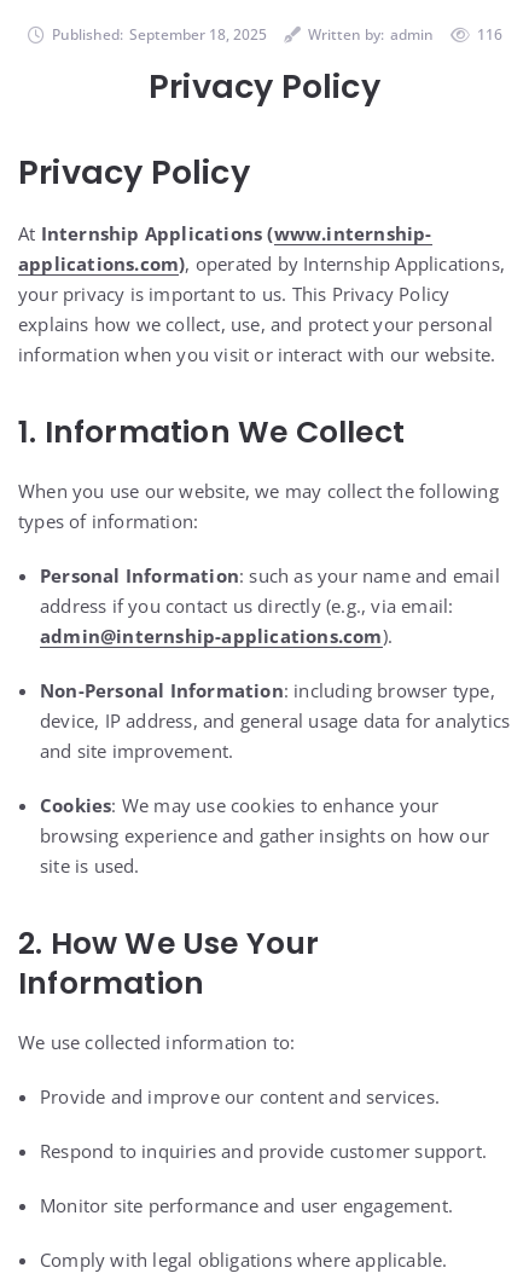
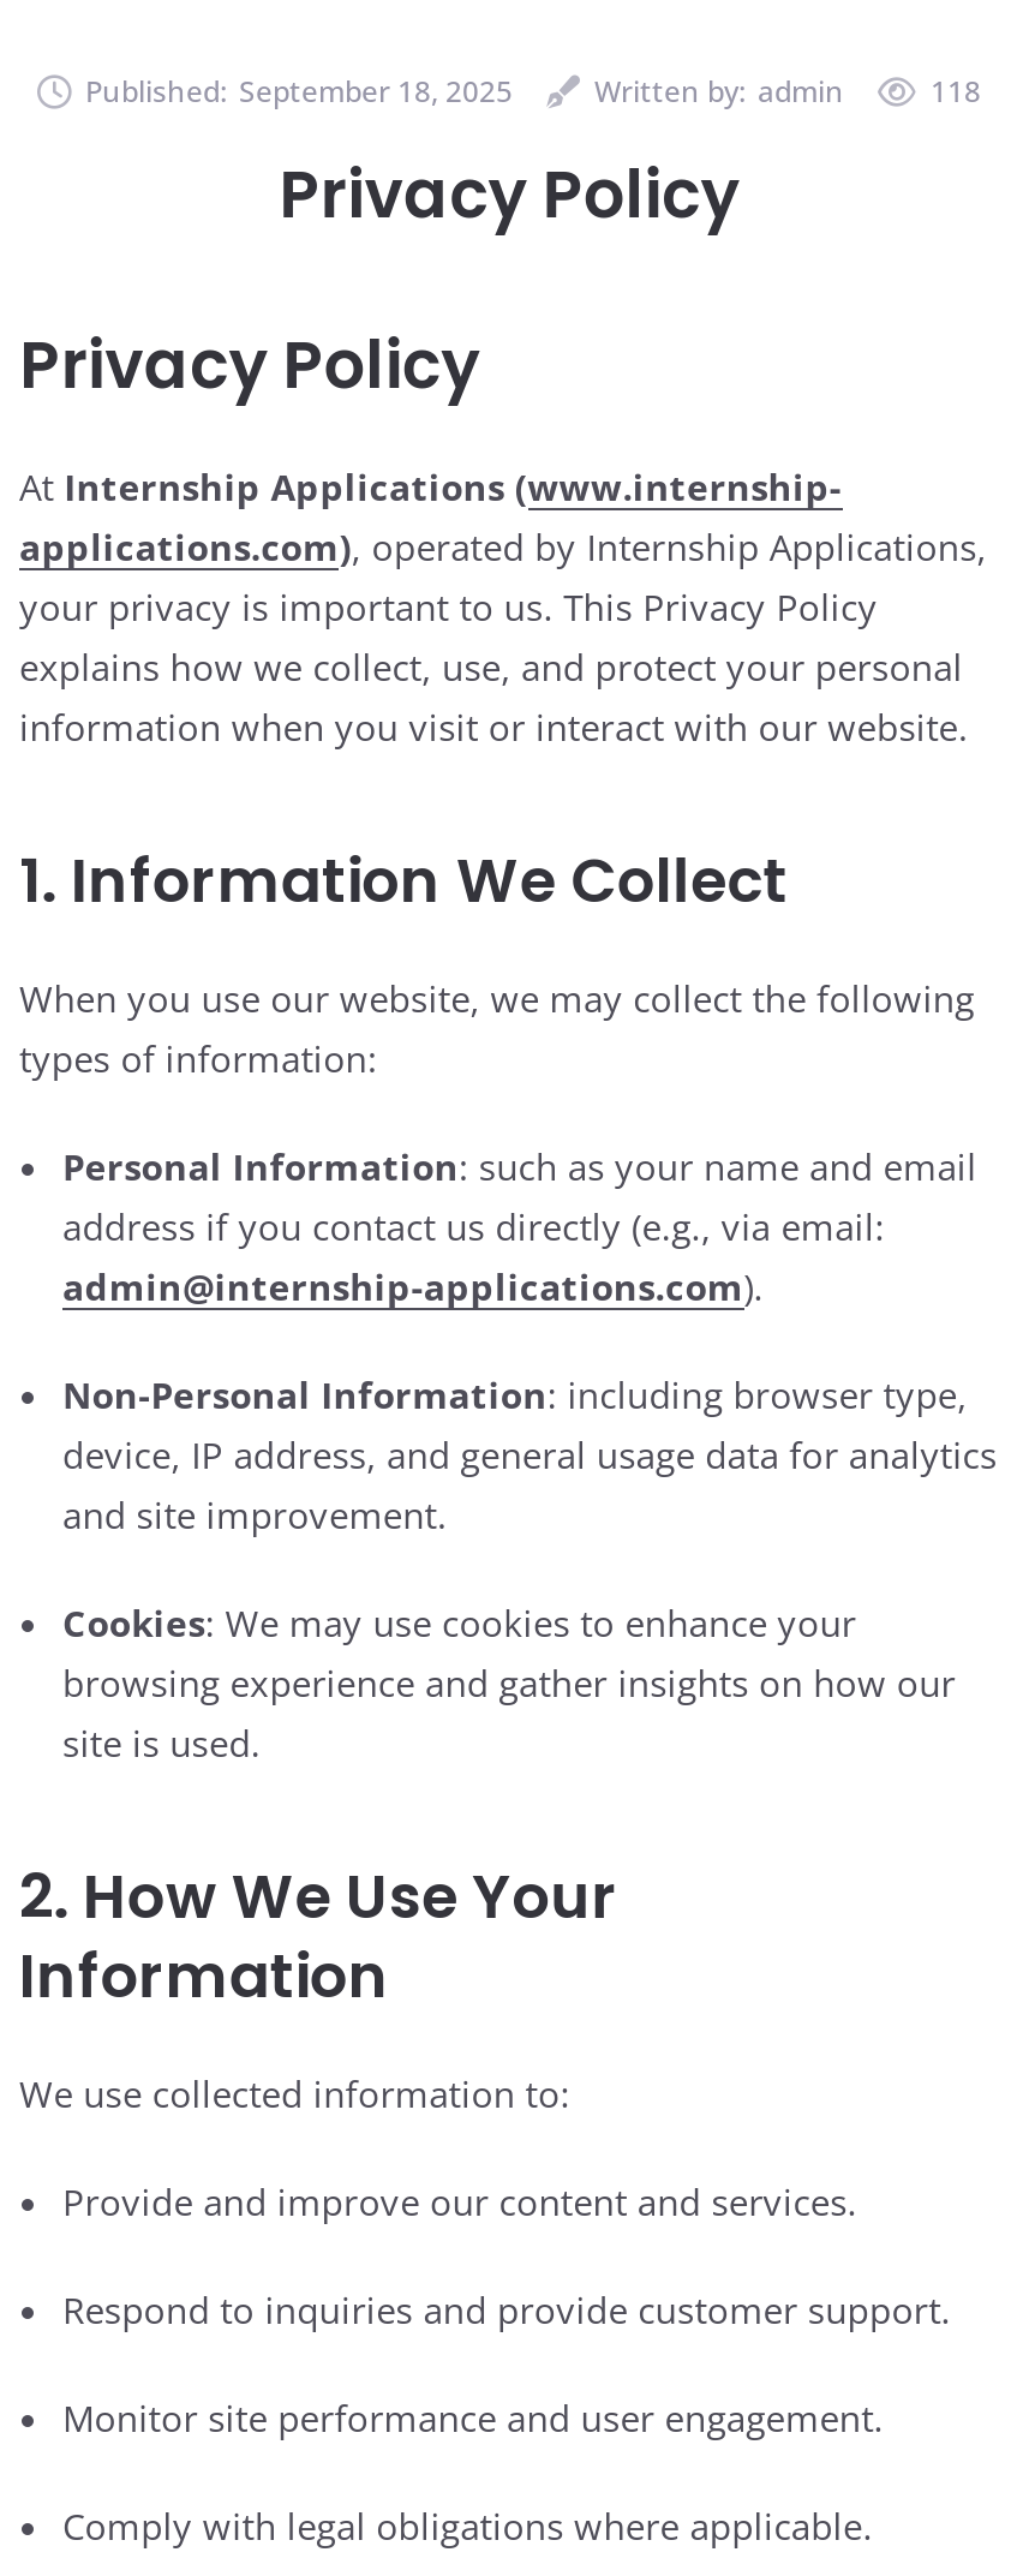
[476,24,502,45] 116 -> [931,71,981,112] 118

